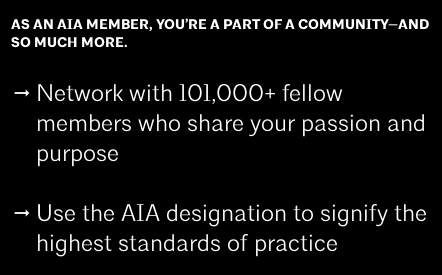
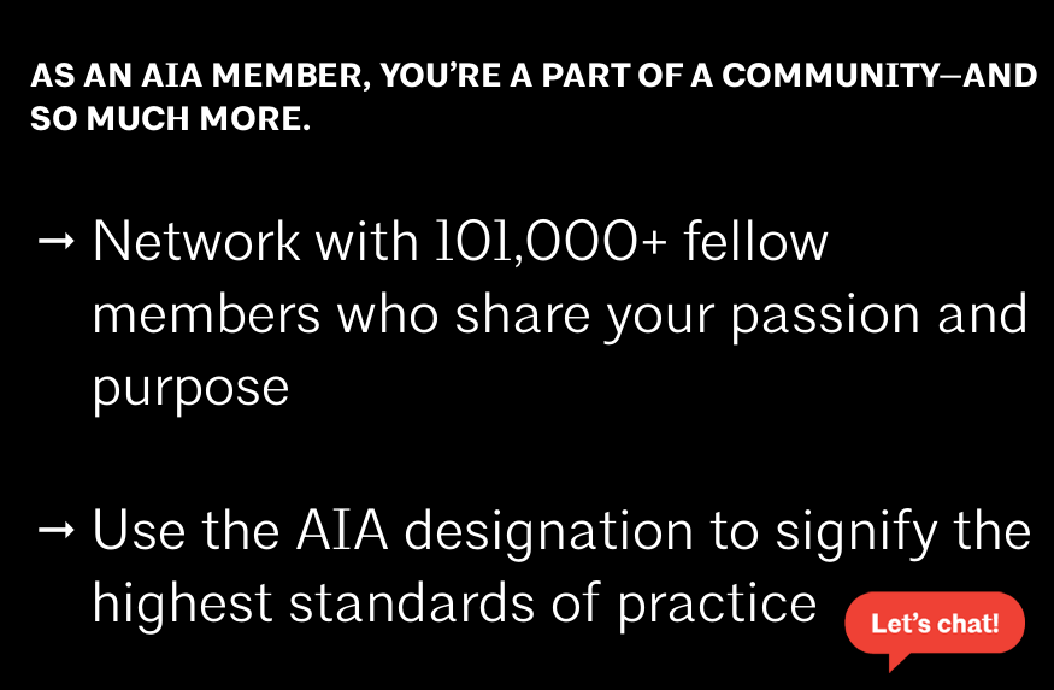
none -> [842,589,1027,673] [image]

